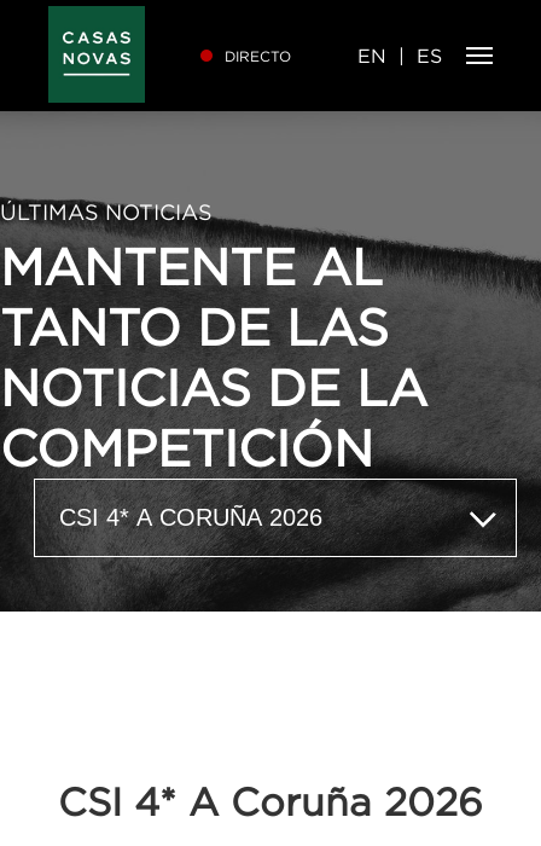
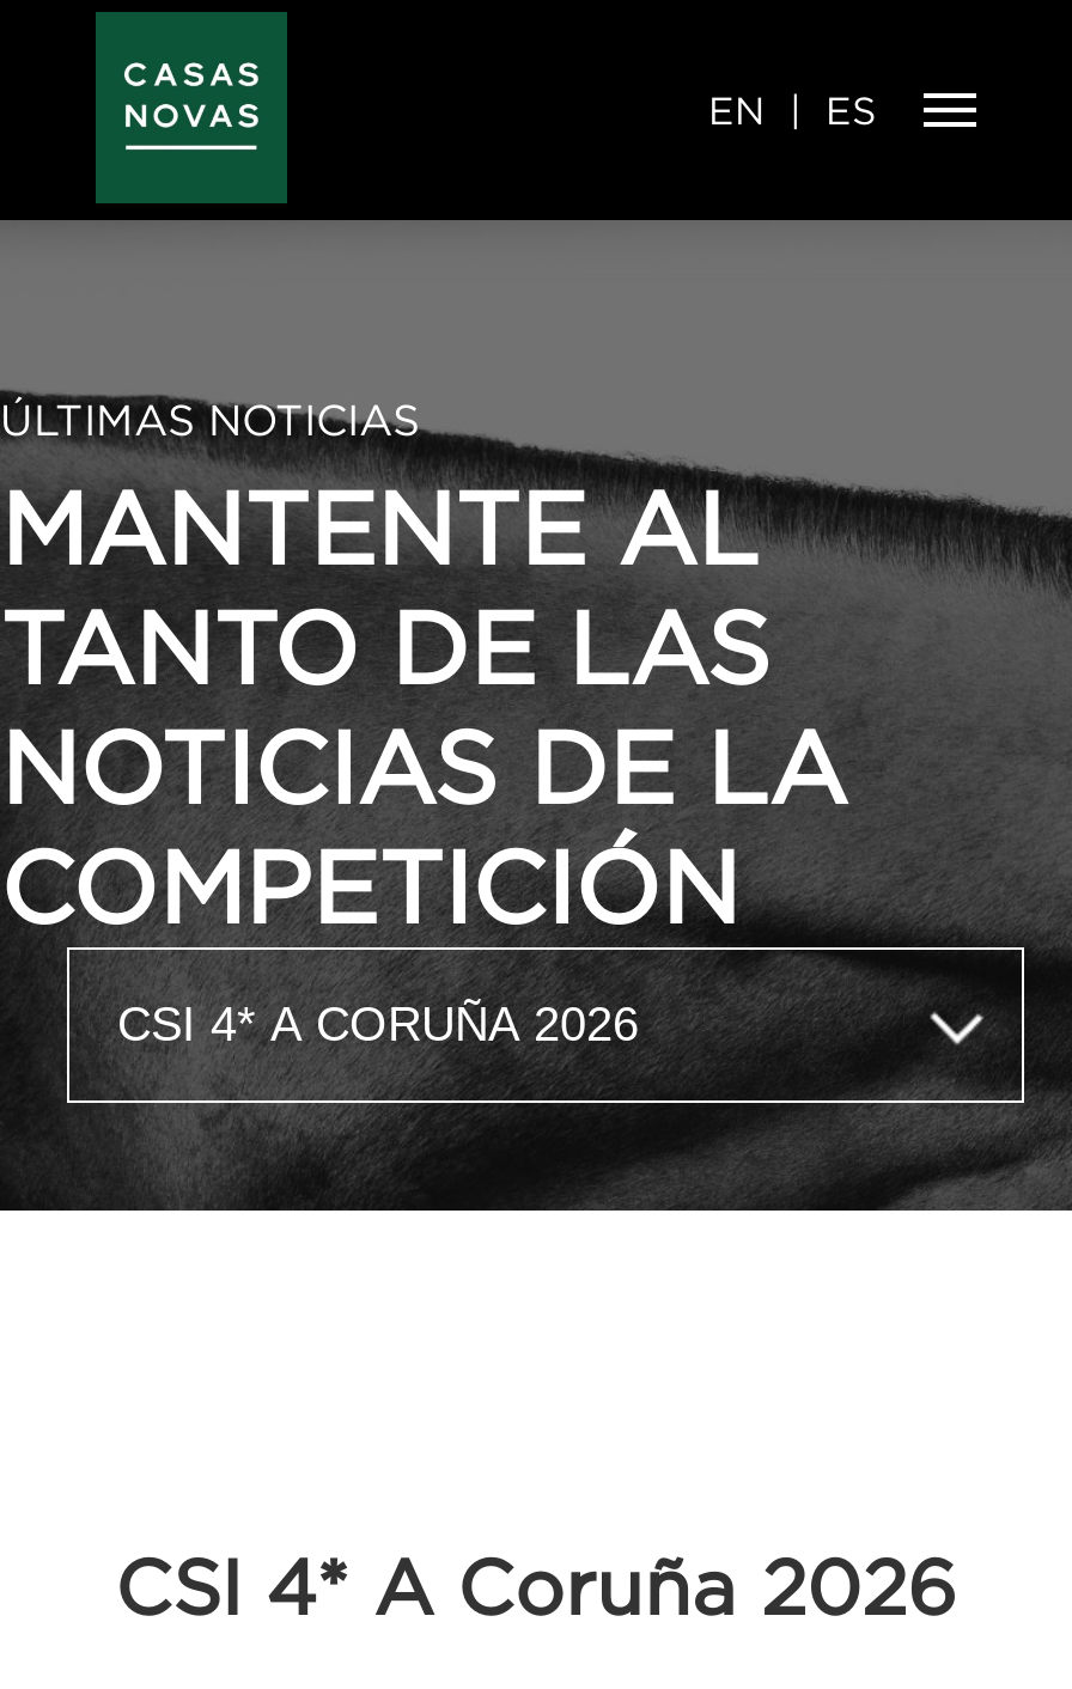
[224,48,290,63] DIRECTO -> none

